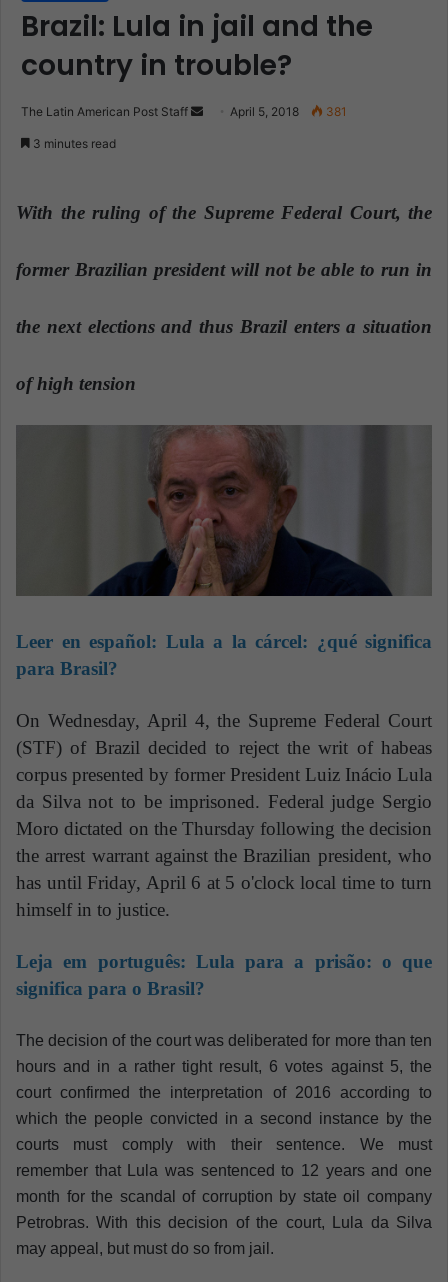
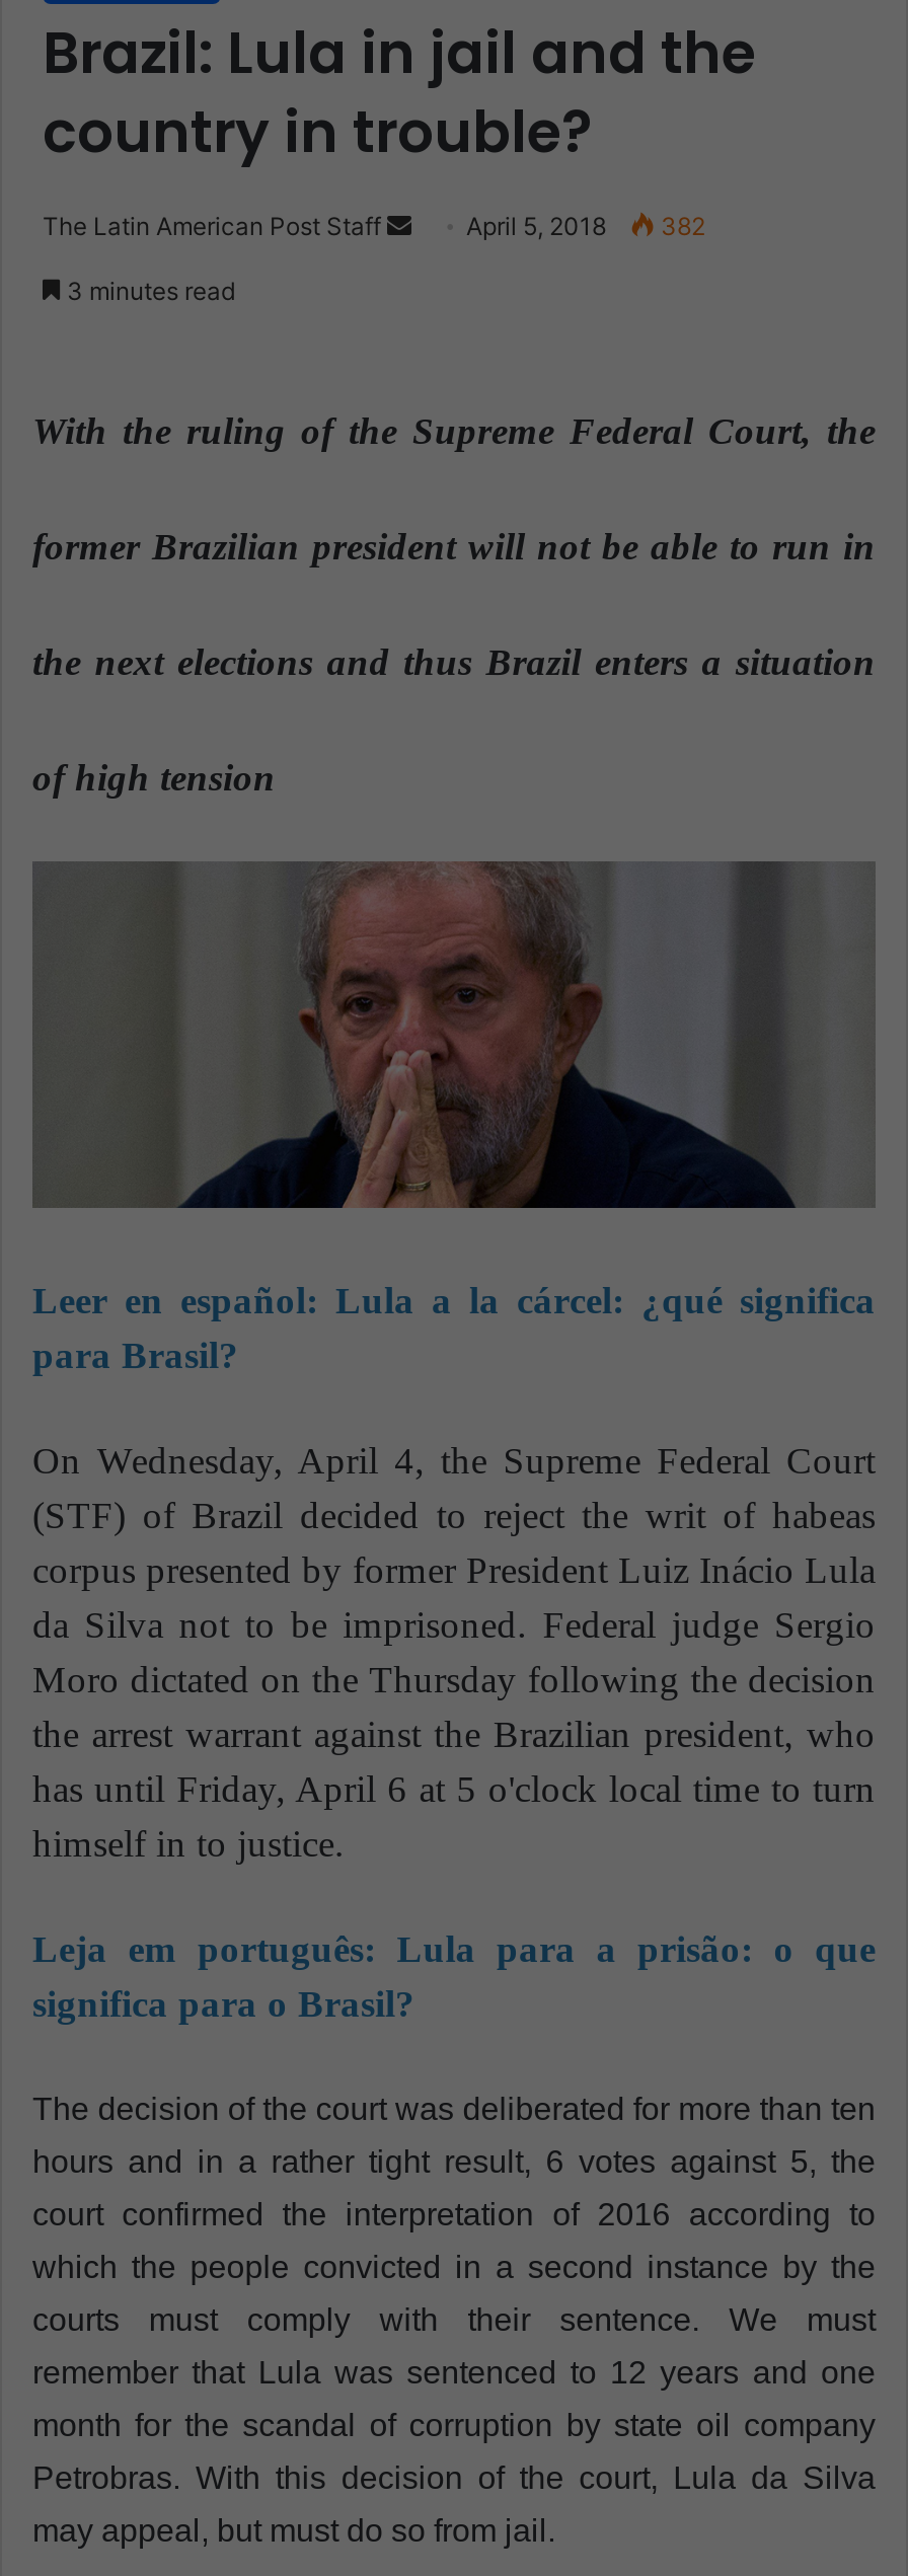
[323,104,347,119] 381 -> [655,212,705,242] 382

